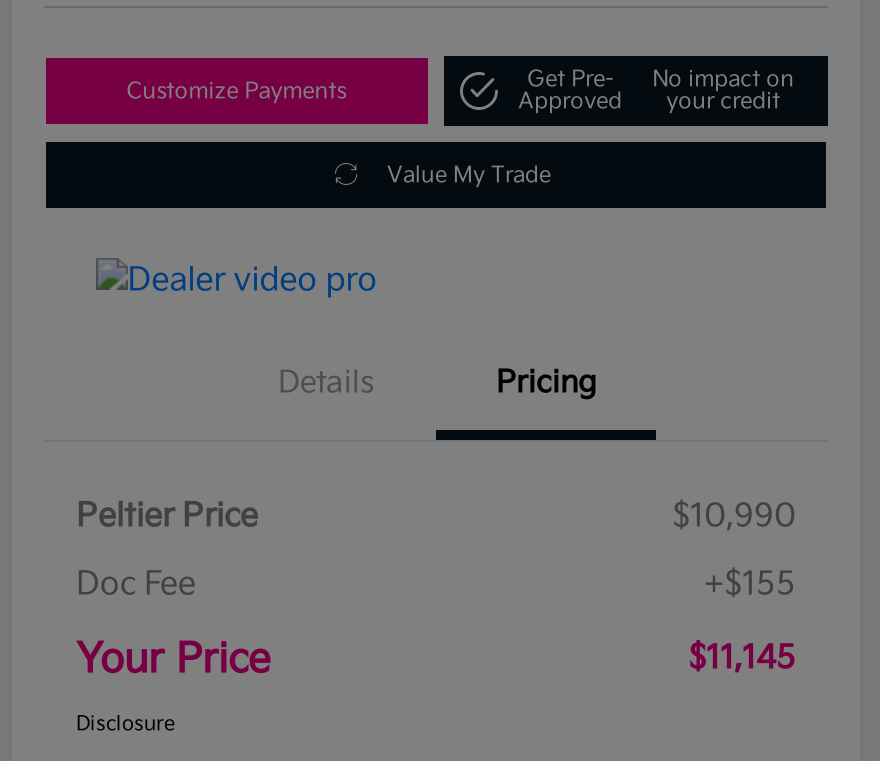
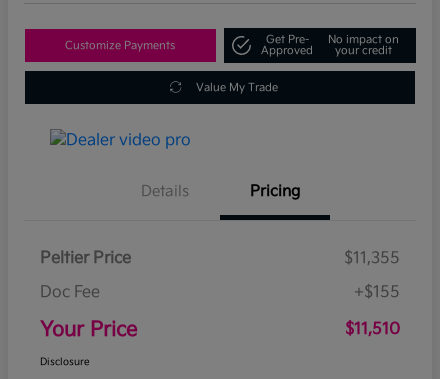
[672,498,796,536] $10,990 -> [344,249,400,268] $11,355
[688,640,796,678] $11,145 -> [345,320,400,339] $11,510

